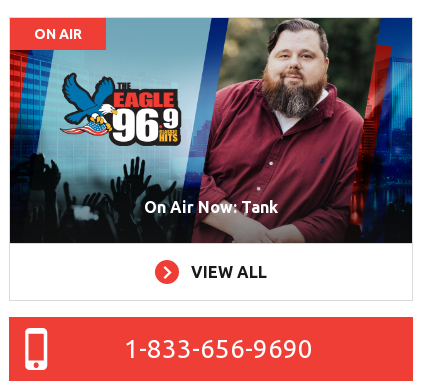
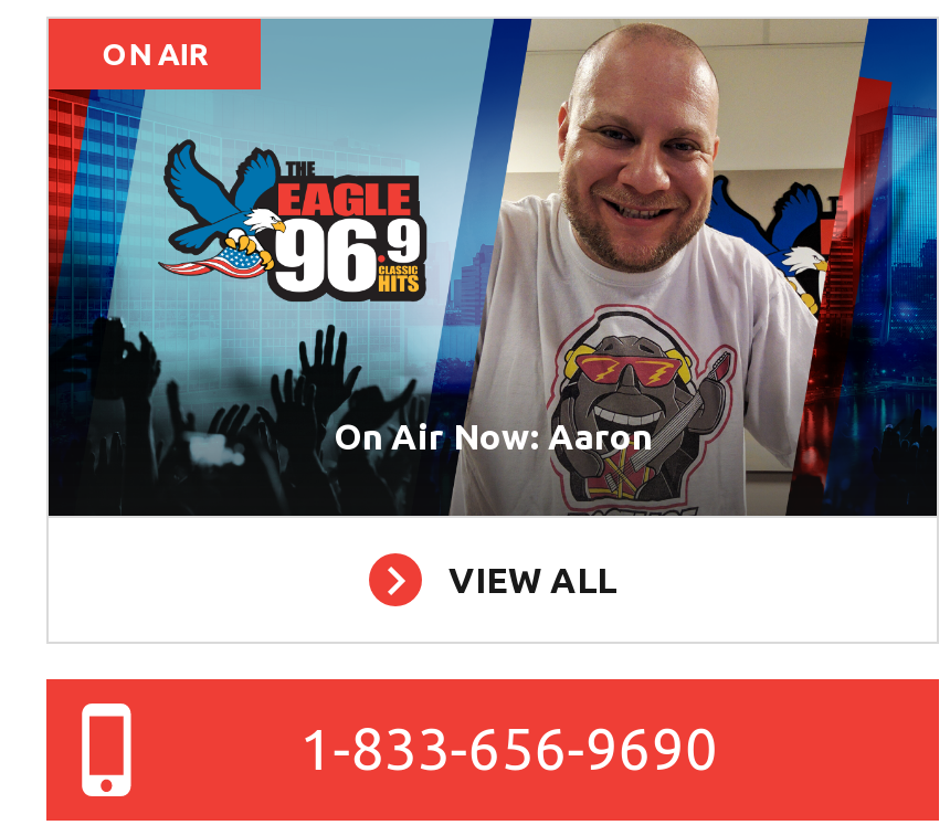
[144,18,381,243] [image] | On Air Now: Tank -> [334,17,868,516] [image] | On Air Now: Aaron

